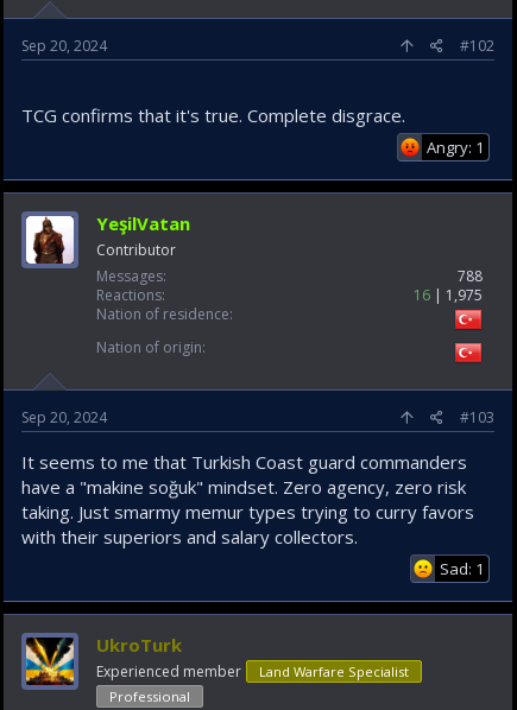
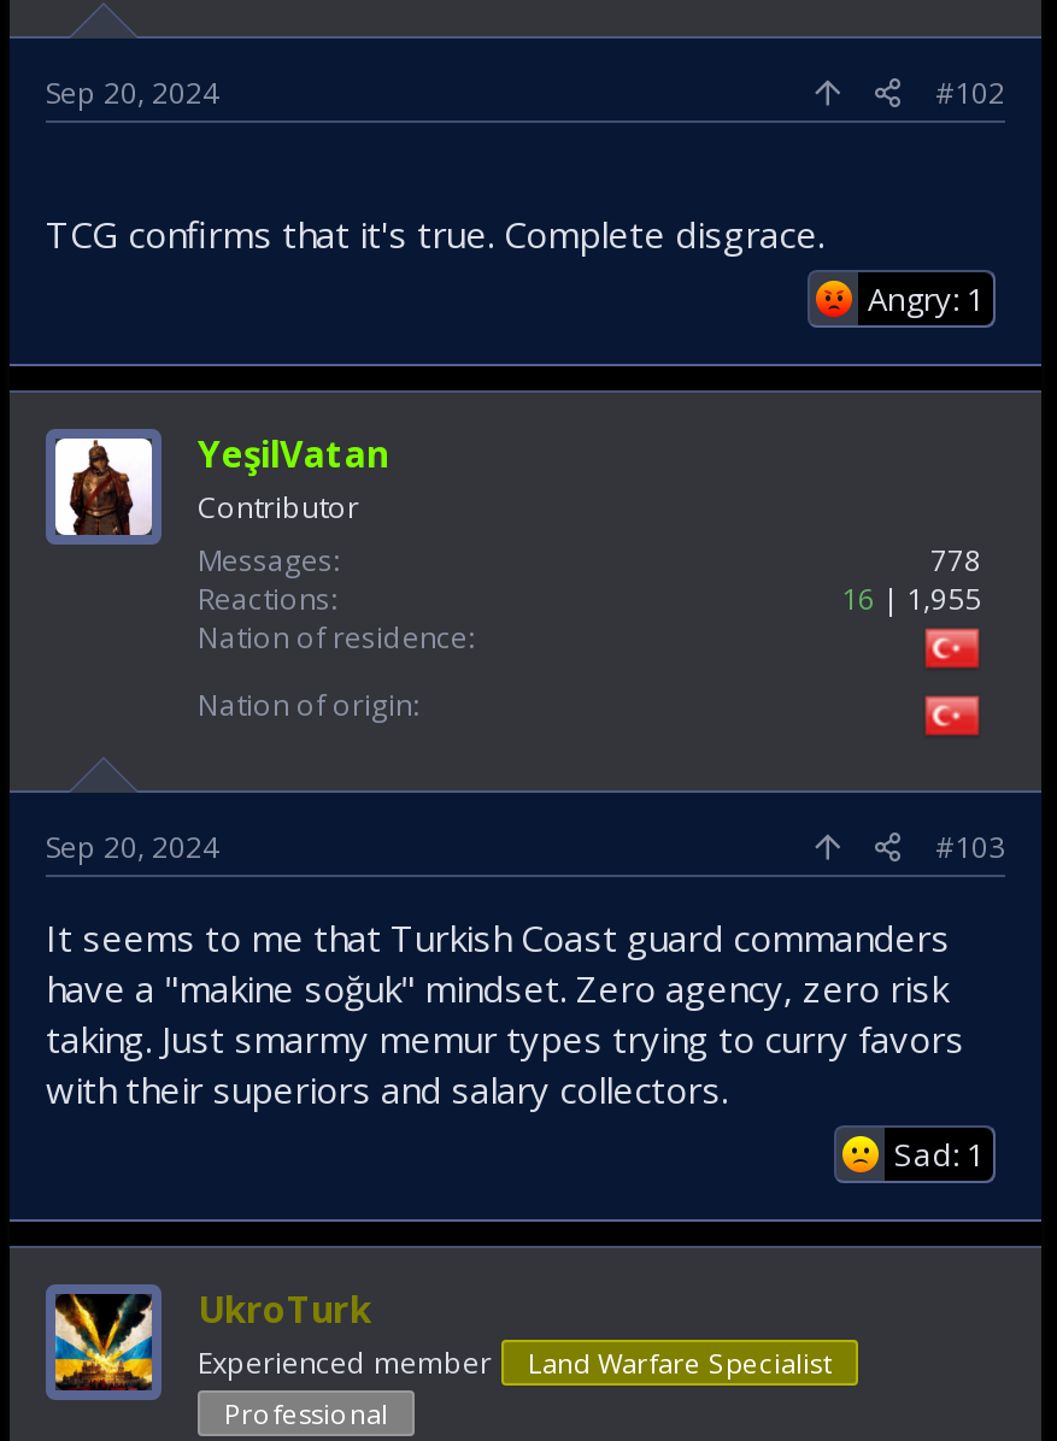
[458,266,483,286] 788 -> [930,540,981,581] 778
[414,285,483,305] 16 1,975 -> [841,578,981,619] 16 1,955

